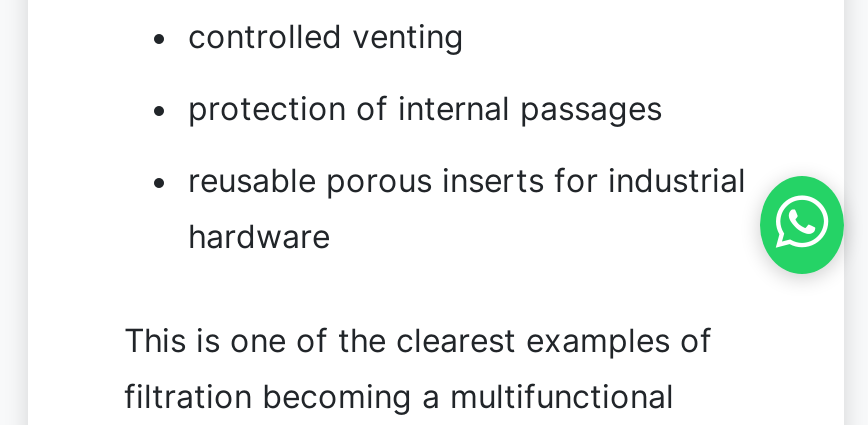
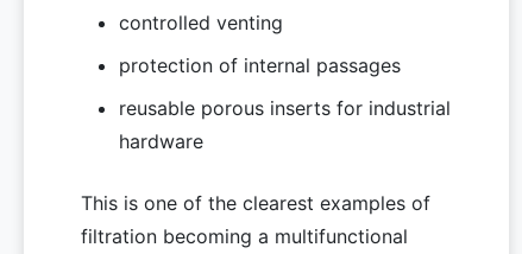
[756,172,848,280] [image] -> none

